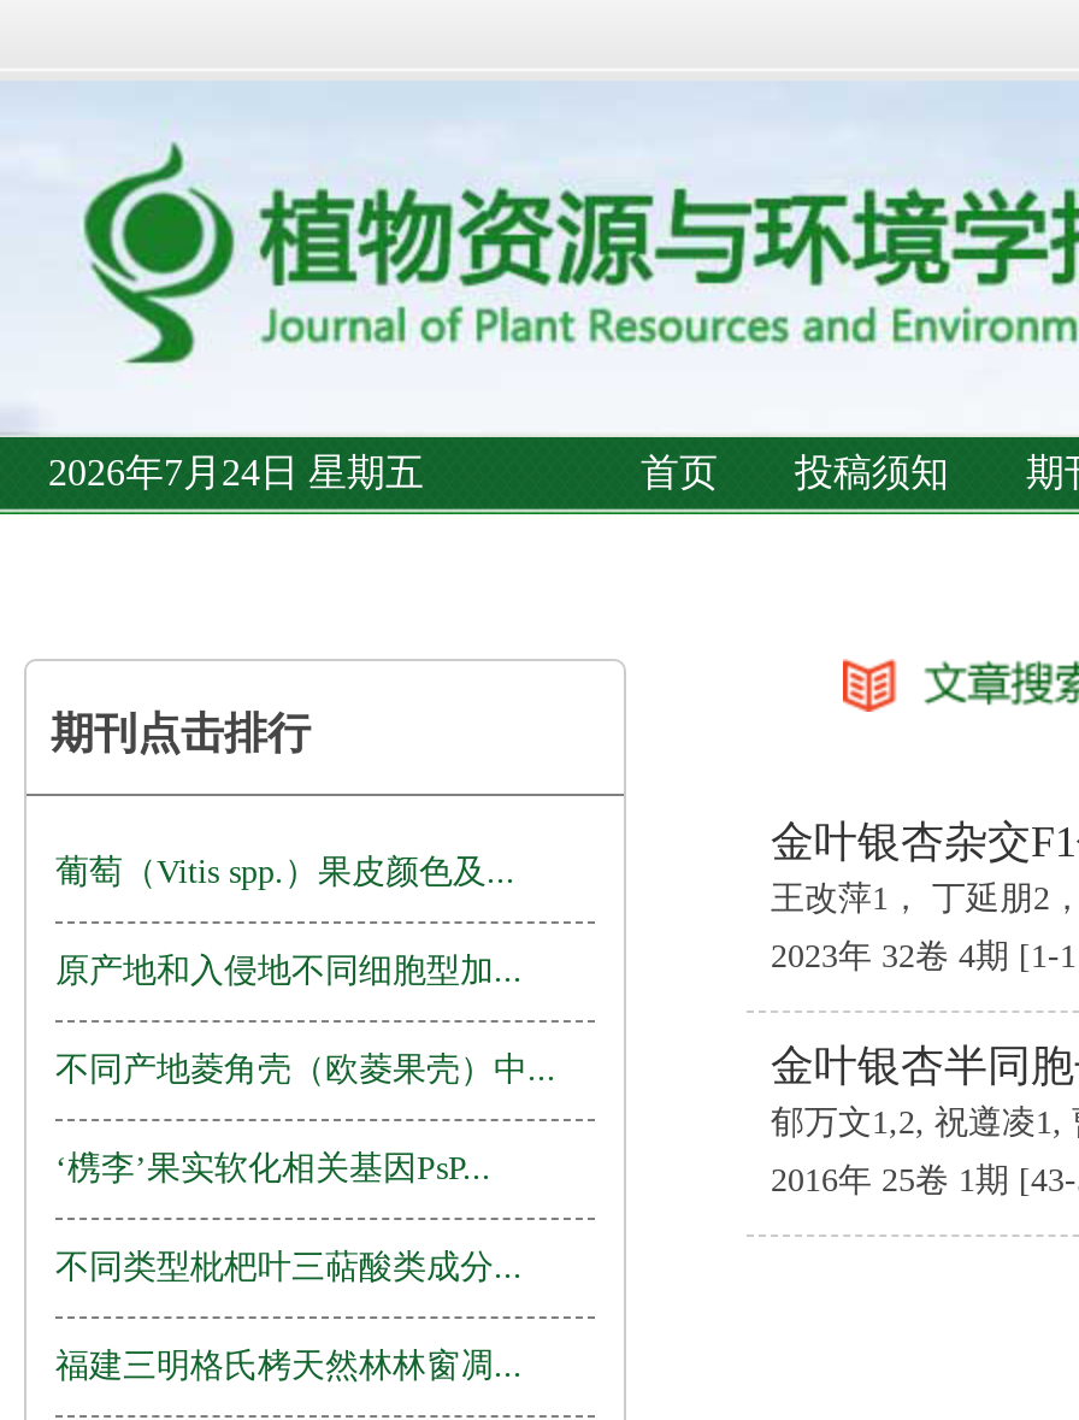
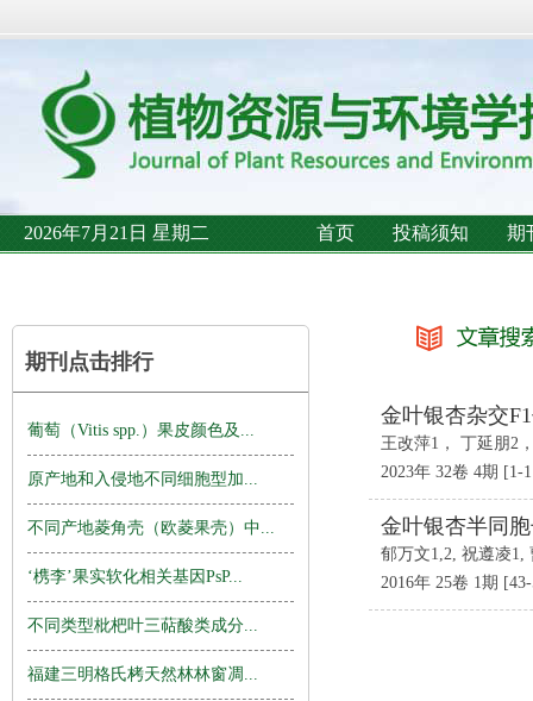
[48,452,424,493] 2026年7月24日 星期五 -> [24,223,209,243] 2026年7月21日 星期二

